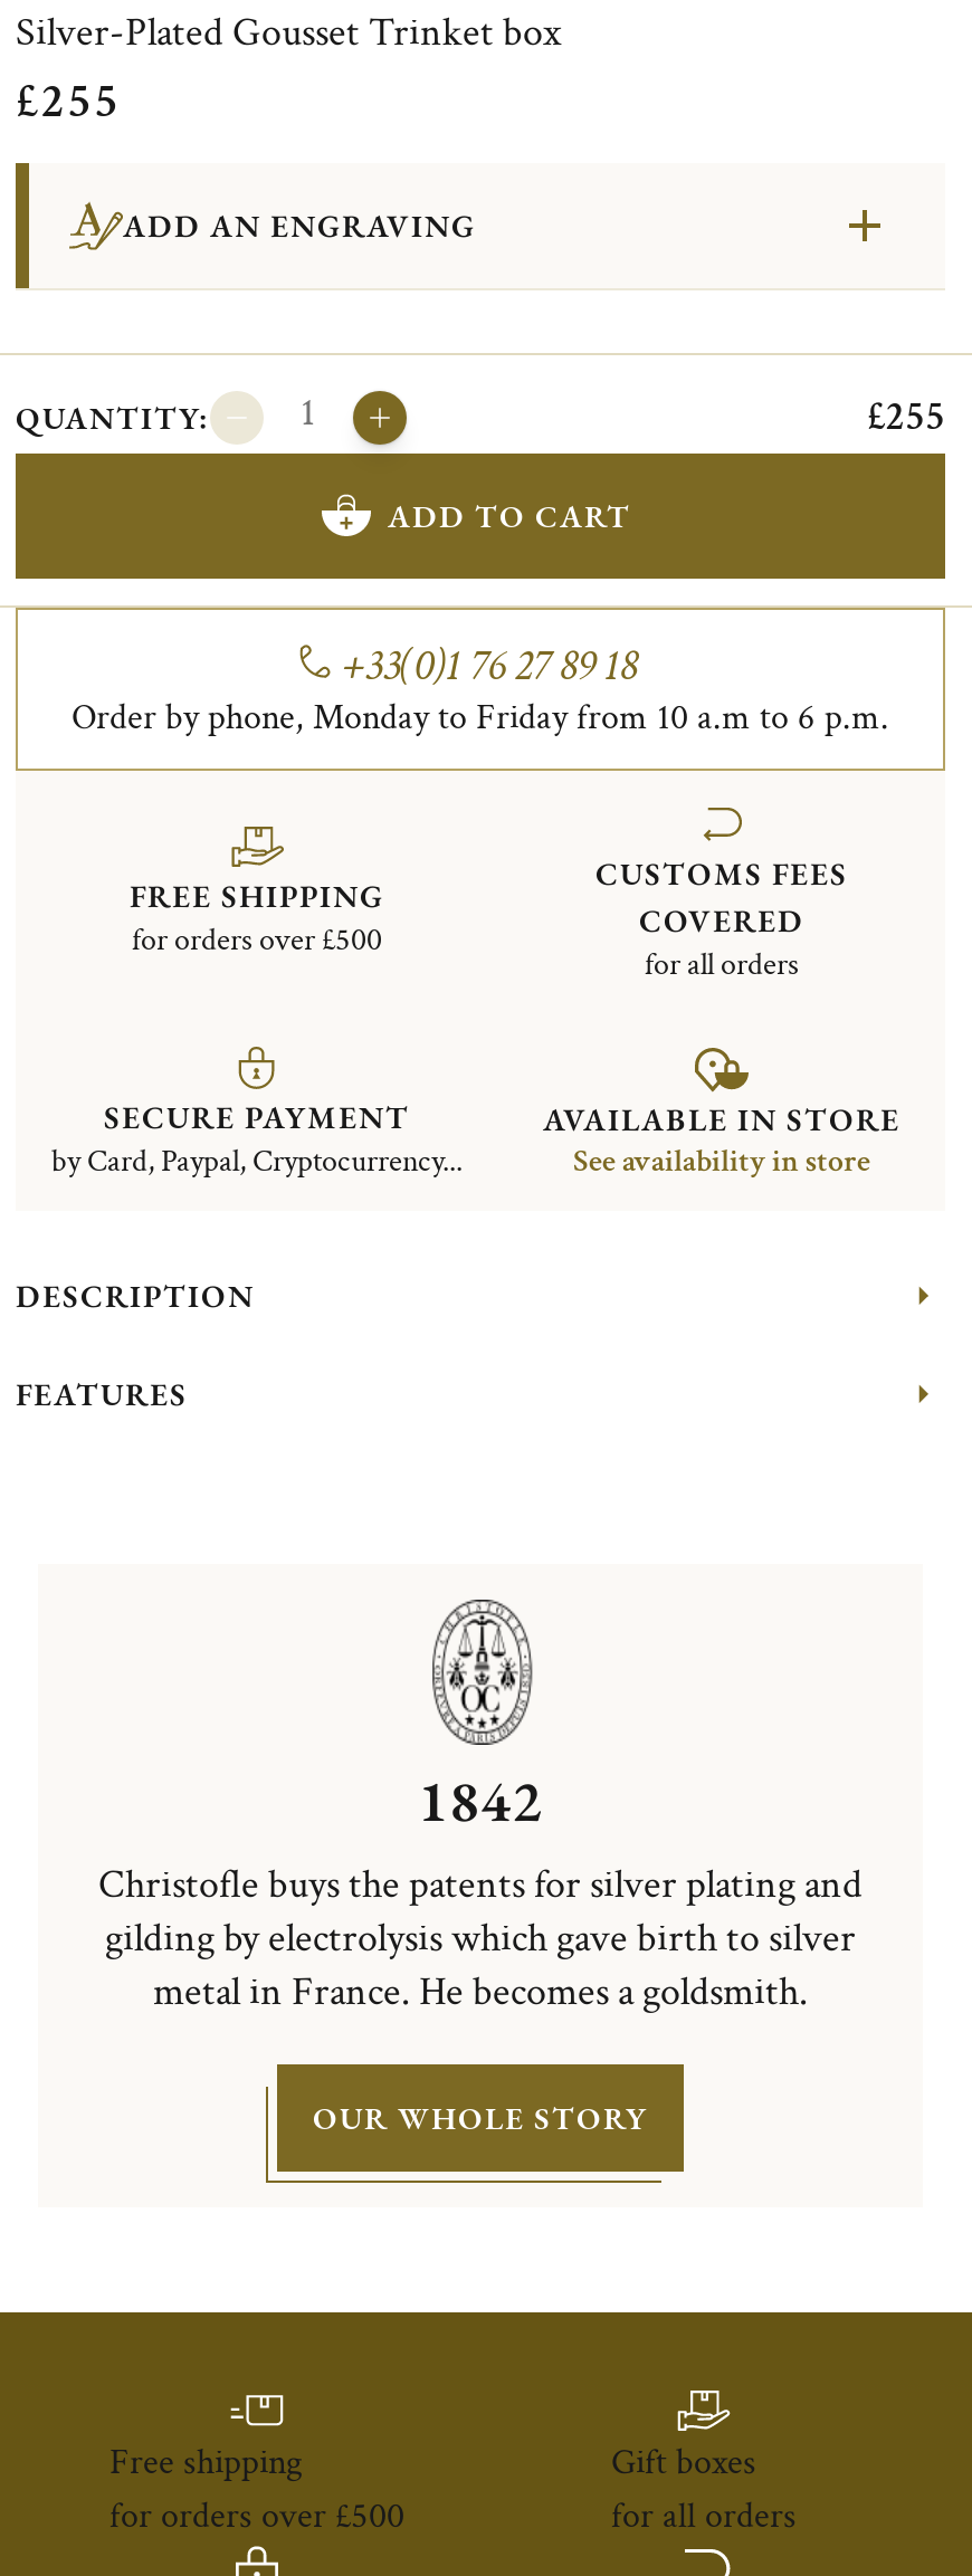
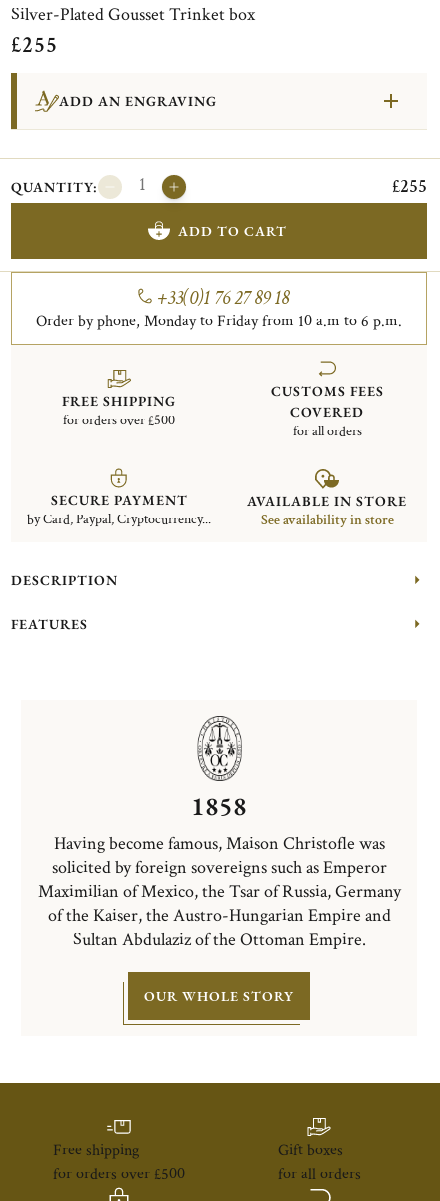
[98,1762,863,2017] 1842 | Christofle buys the patents for silver plating and | gilding by electrolysis which gave birth to silver | metal in France. He becomes a goldsmith. -> [37,789,400,951] 1858 | Having become famous, Maison Christofle was | solicited by foreign sovereigns such as Emperor | Maximilian of Mexico, the Tsar of Russia, Germany | of the Kaiser, the Austro-Hungarian Empire and | Sultan Abdulaziz of the Ottoman Empire.

